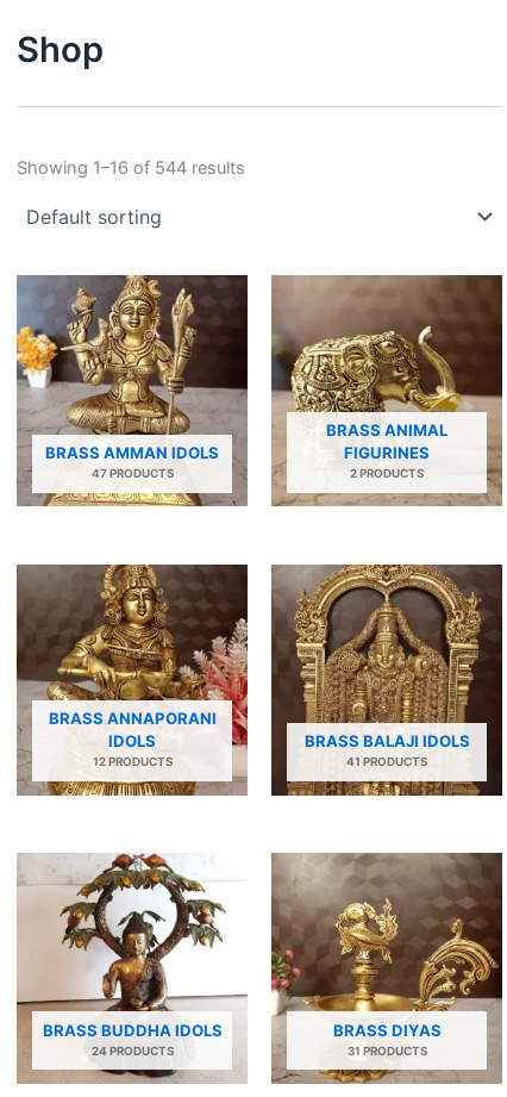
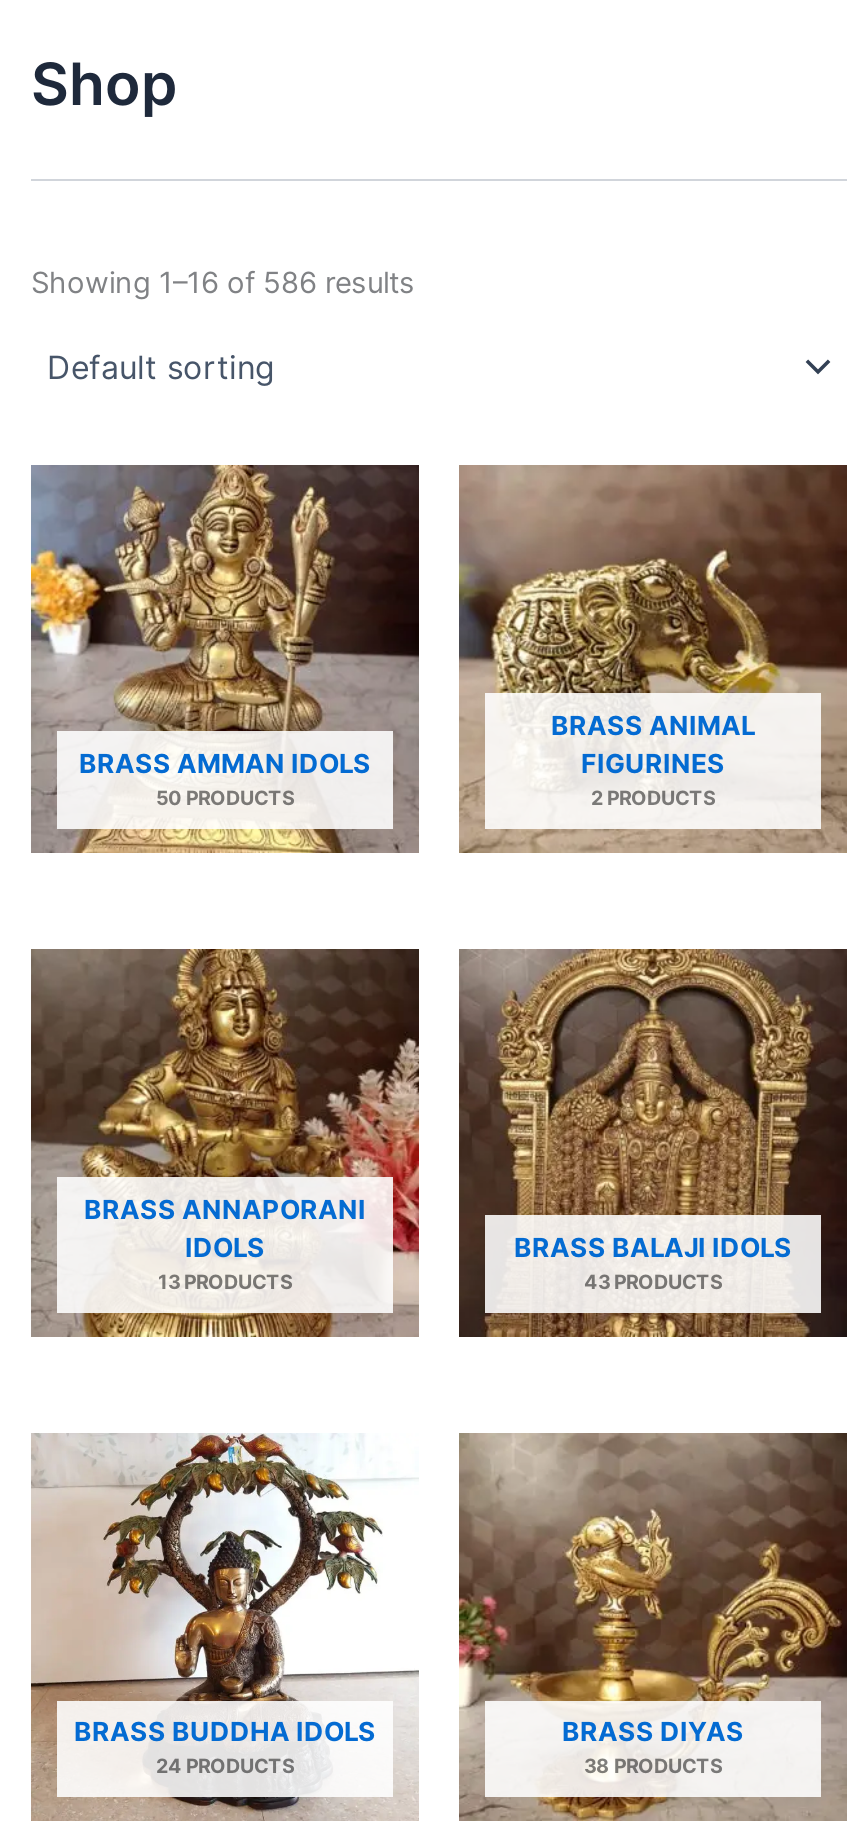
[17,157,245,178] Showing 1–16 of 544 results -> [31,265,415,301] Showing 1–16 of 586 results
[91,466,173,480] 47 PRODUCTS -> [156,785,294,809] 50 PRODUCTS
[92,755,172,769] 12 PRODUCTS -> [158,1269,292,1293] 13 PRODUCTS
[346,755,427,769] 41 PRODUCTS -> [584,1269,722,1293] 43 PRODUCTS
[347,1043,427,1057] 31 PRODUCTS -> [584,1753,722,1777] 38 PRODUCTS

